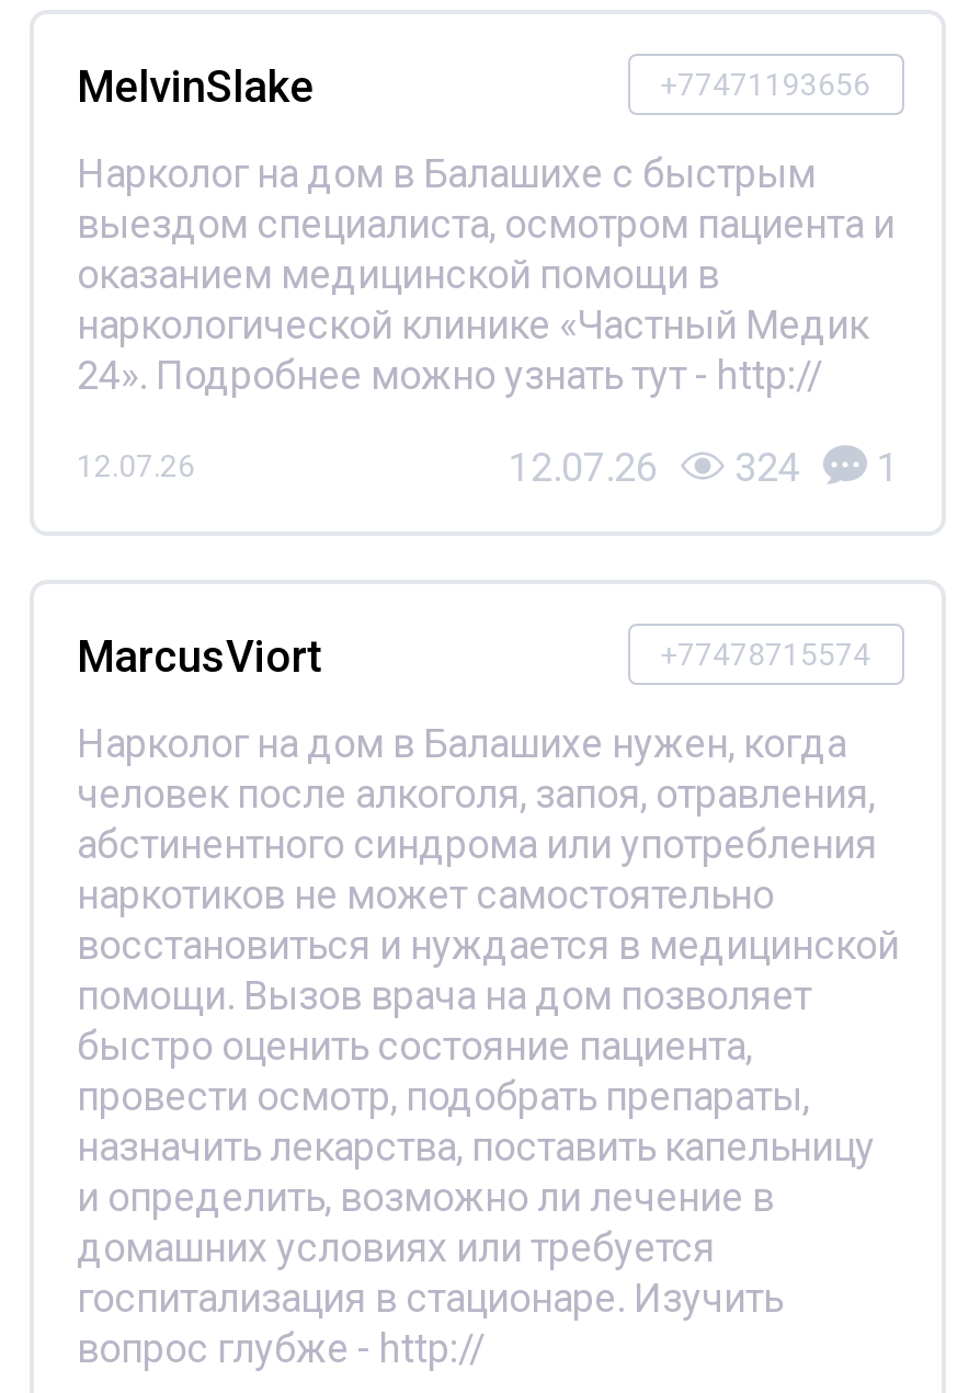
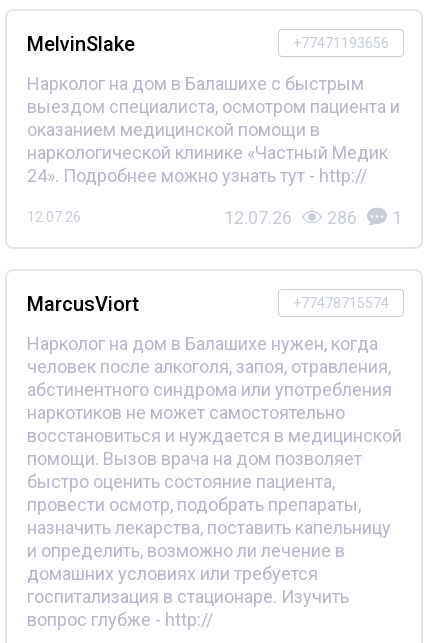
[509,443,899,489] 12.07.26 324 1 -> [223,206,401,227] 12.07.26 286 1

